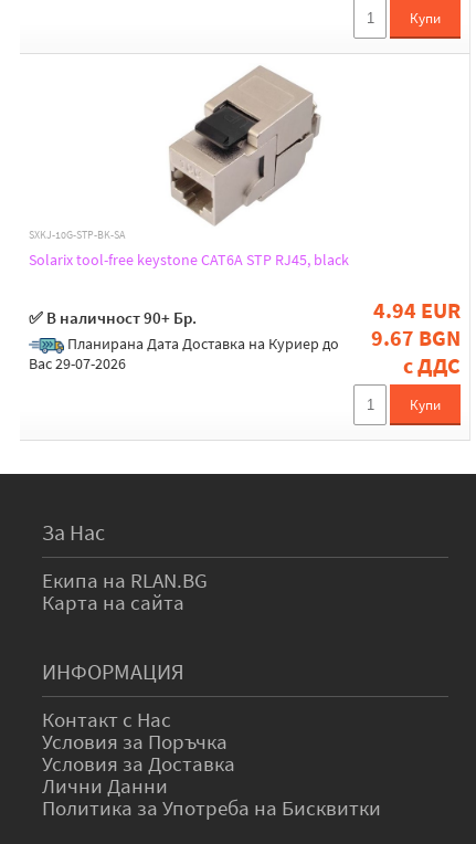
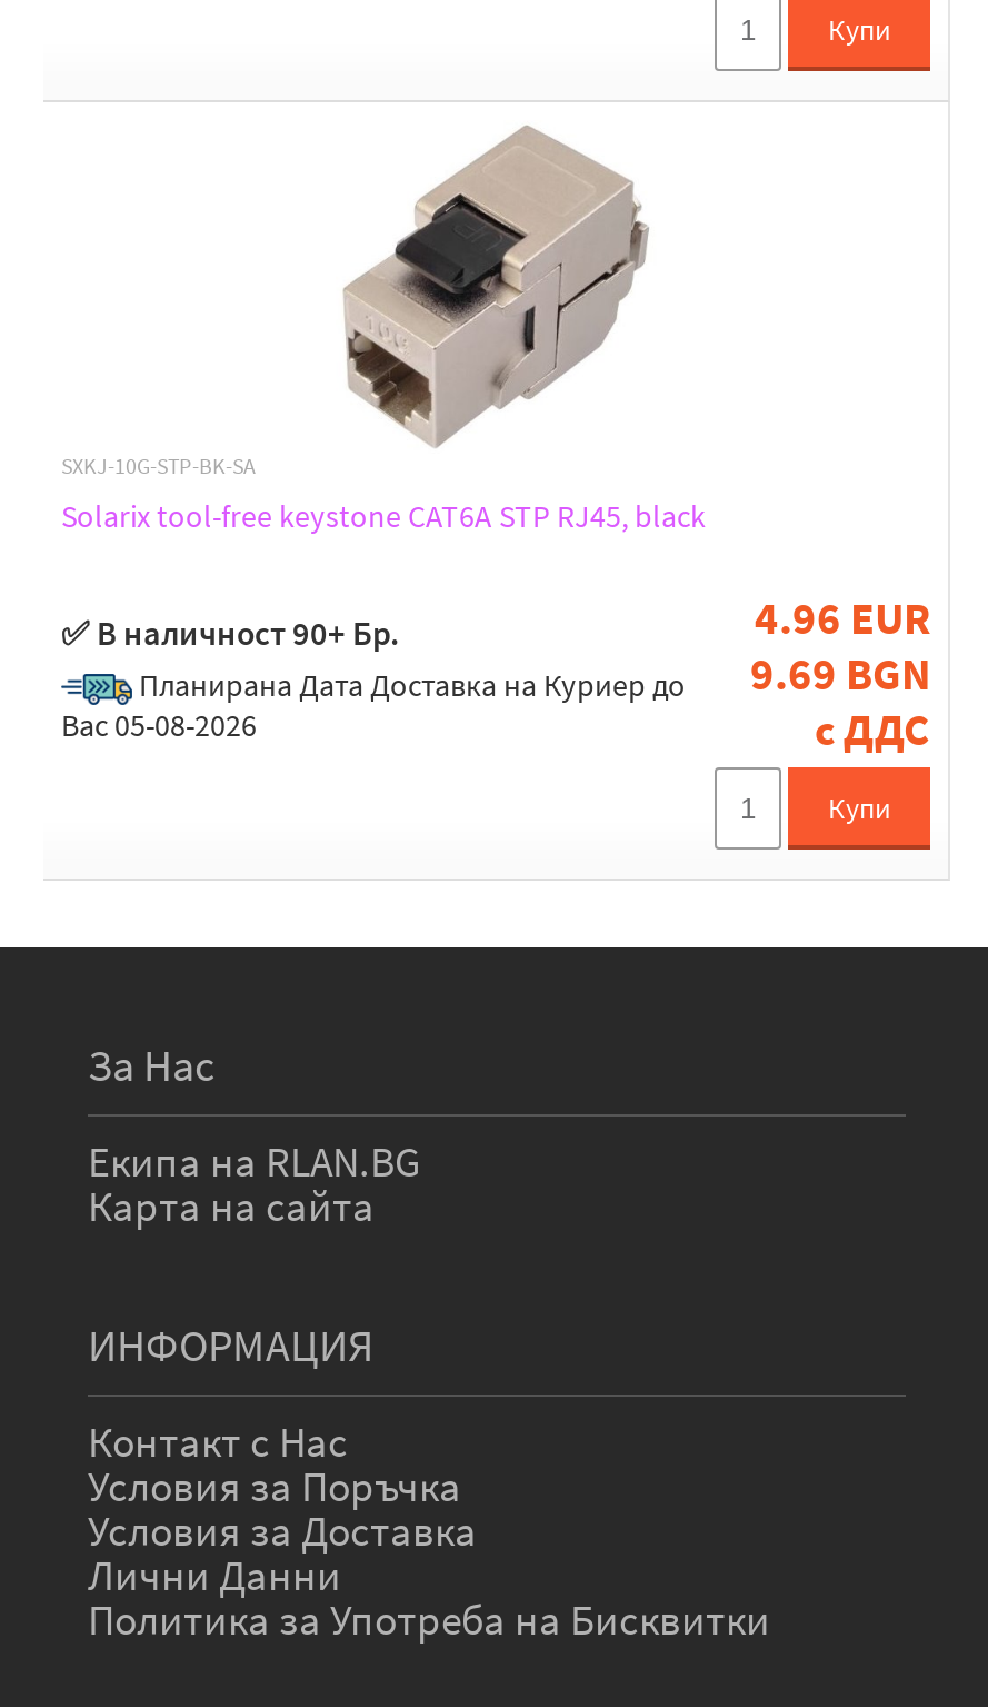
[373,296,461,324] 4.94 EUR -> [755,589,930,645] 4.96 EUR
[64,324,461,354] Планирана Дата Доставка на Куриер до 9.67 BGN -> [132,645,930,705] Планирана Дата Доставка на Куриер до 9.69 BGN
[29,354,126,373] Вас 29-07-2026 -> [61,705,257,745] Вас 05-08-2026

